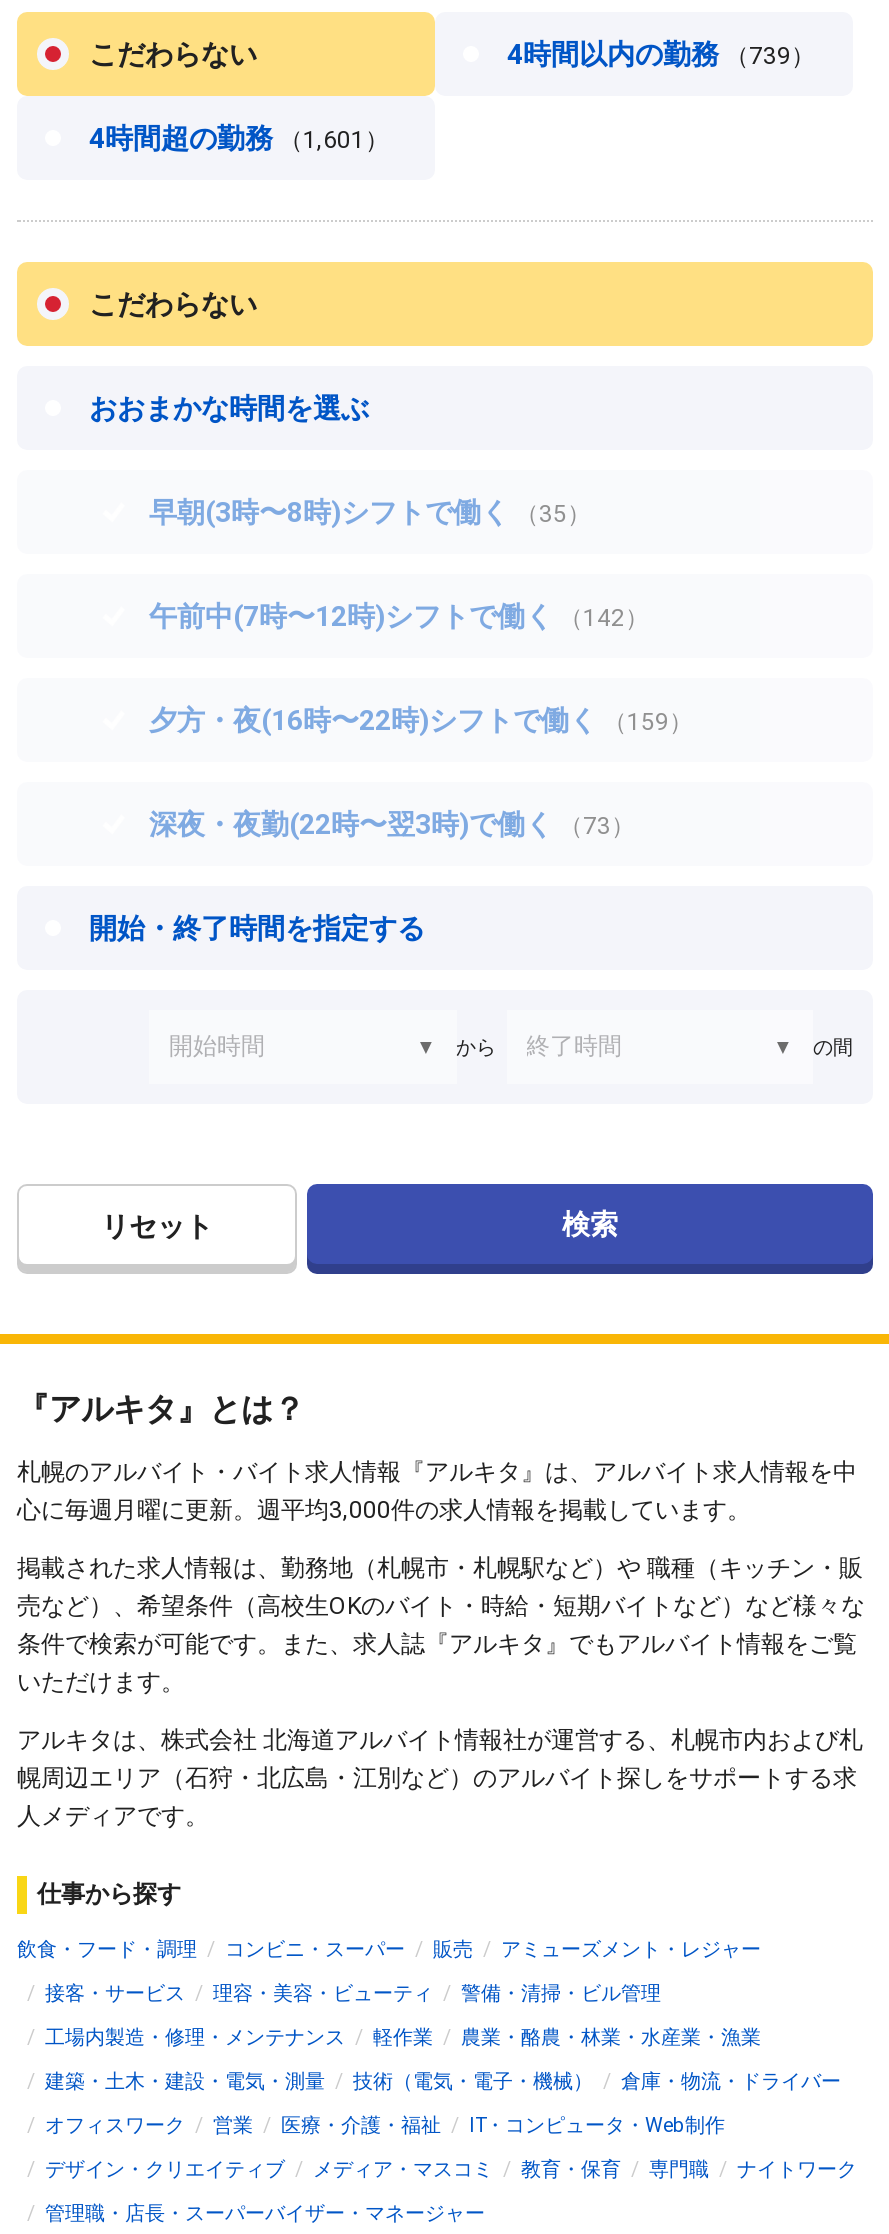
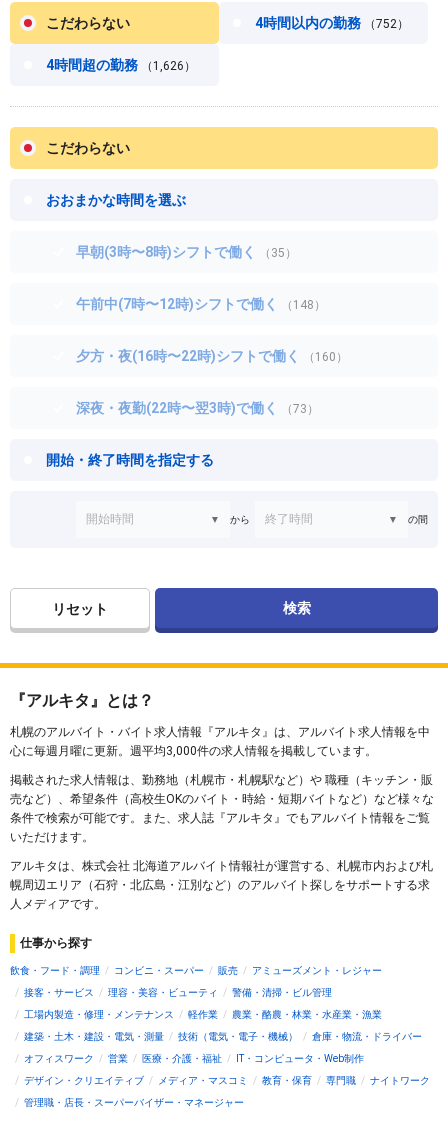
[507,38,815,70] 4時間以内の勤務（739） -> [255,15,409,31] 4時間以内の勤務（752）
[89,122,389,154] 4時間超の勤務（1,601） -> [46,57,196,73] 4時間超の勤務（1,626）
[149,600,649,632] 午前中(7時〜12時)シフトで働く（142） -> [76,296,326,312] 午前中(7時〜12時)シフトで働く（148）
[149,704,693,736] 夕方・夜(16時〜22時)シフトで働く（159） -> [76,348,348,364] 夕方・夜(16時〜22時)シフトで働く（160）

